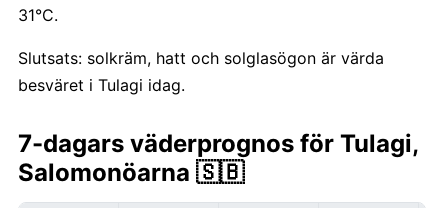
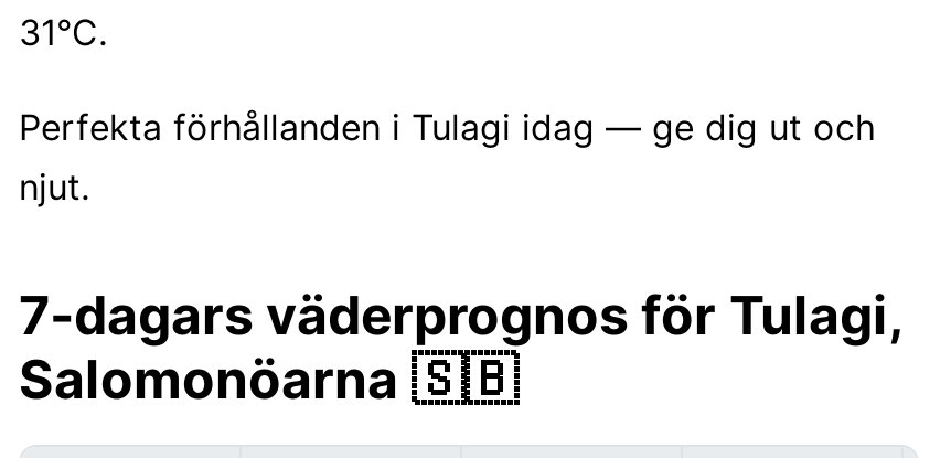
[18,48,384,95] Slutsats: solkräm, hatt och solglasögon är värda | besväret i Tulagi idag. -> [19,105,875,209] Perfekta förhållanden i Tulagi idag — ge dig ut och | njut.

